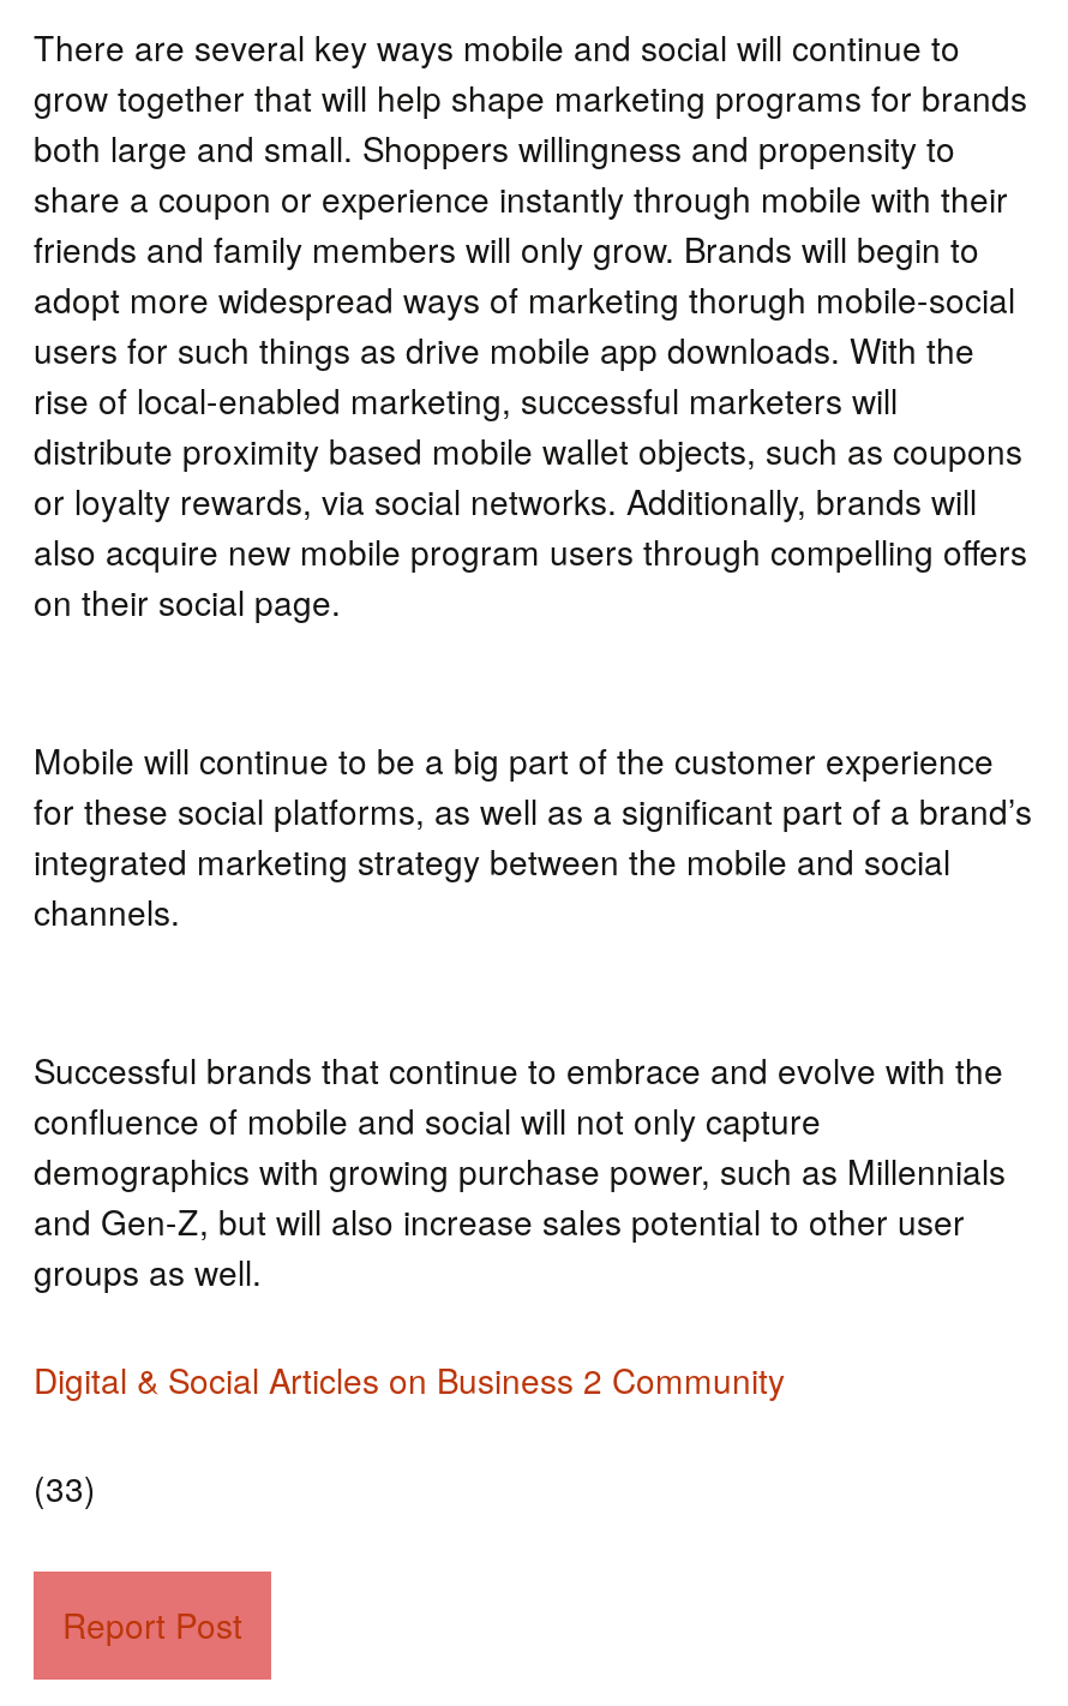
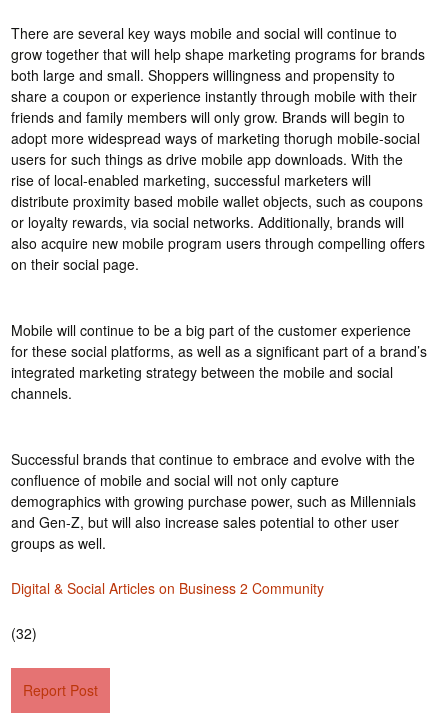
[34,1463,96,1512] (33) -> [11,623,37,643] (32)

